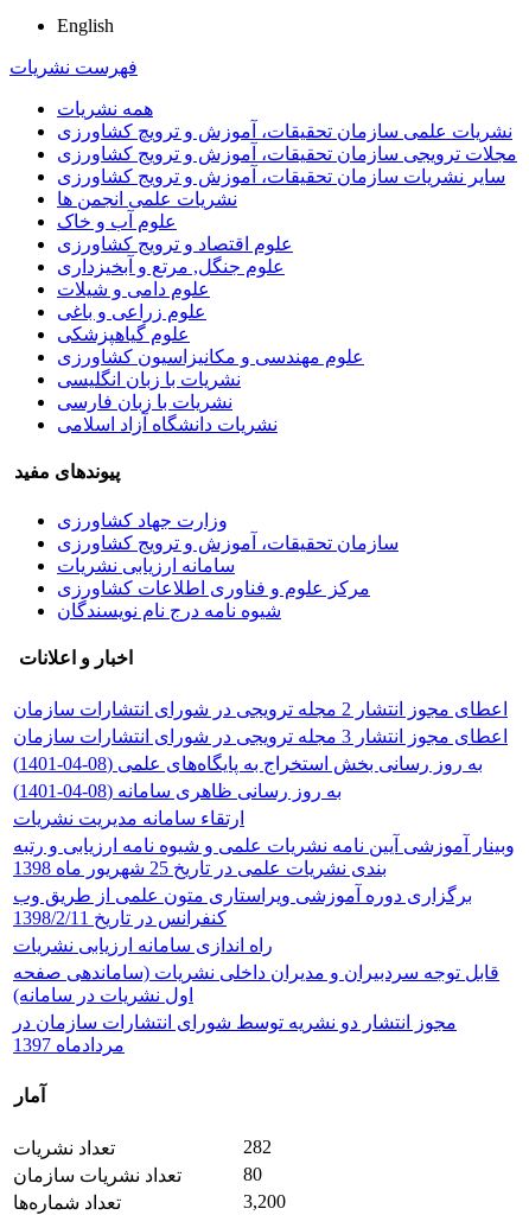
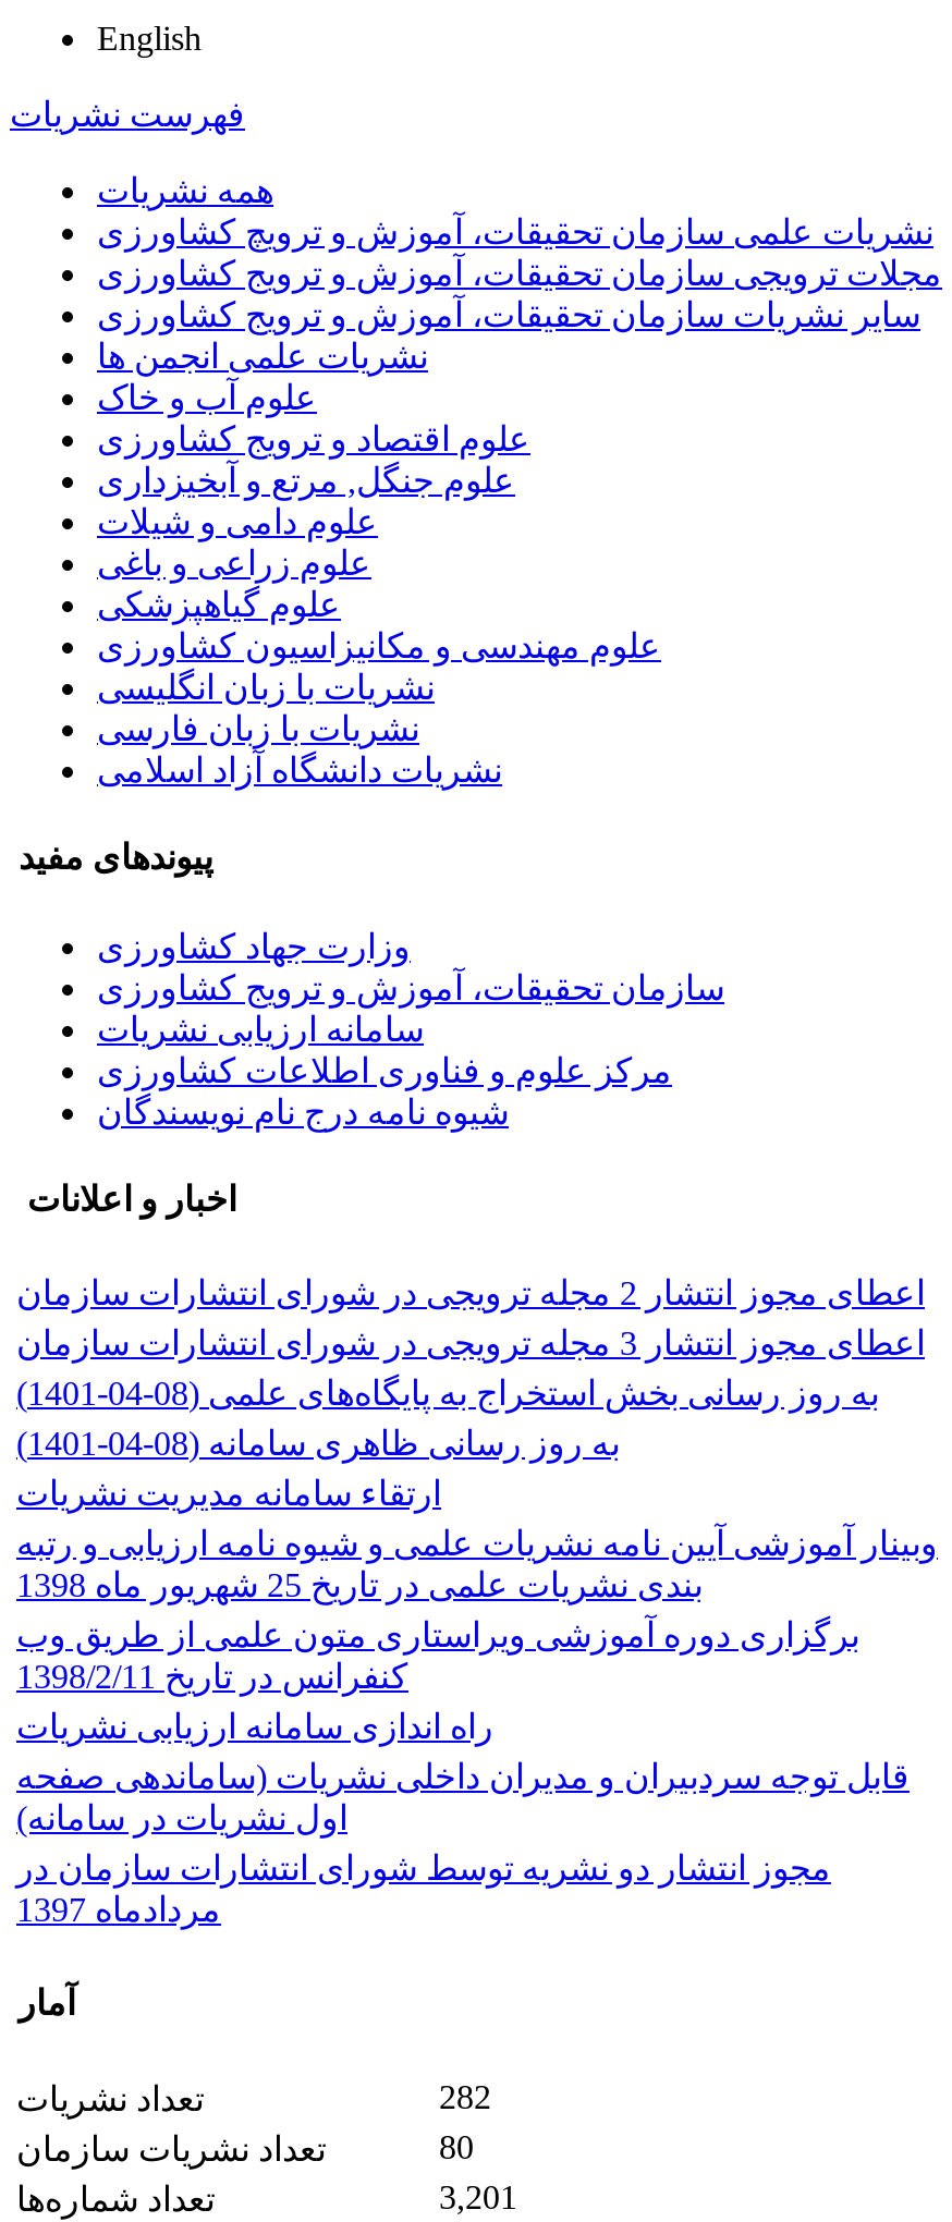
[243,1191,286,1211] 3,200 -> [439,2178,517,2215] 3,201

